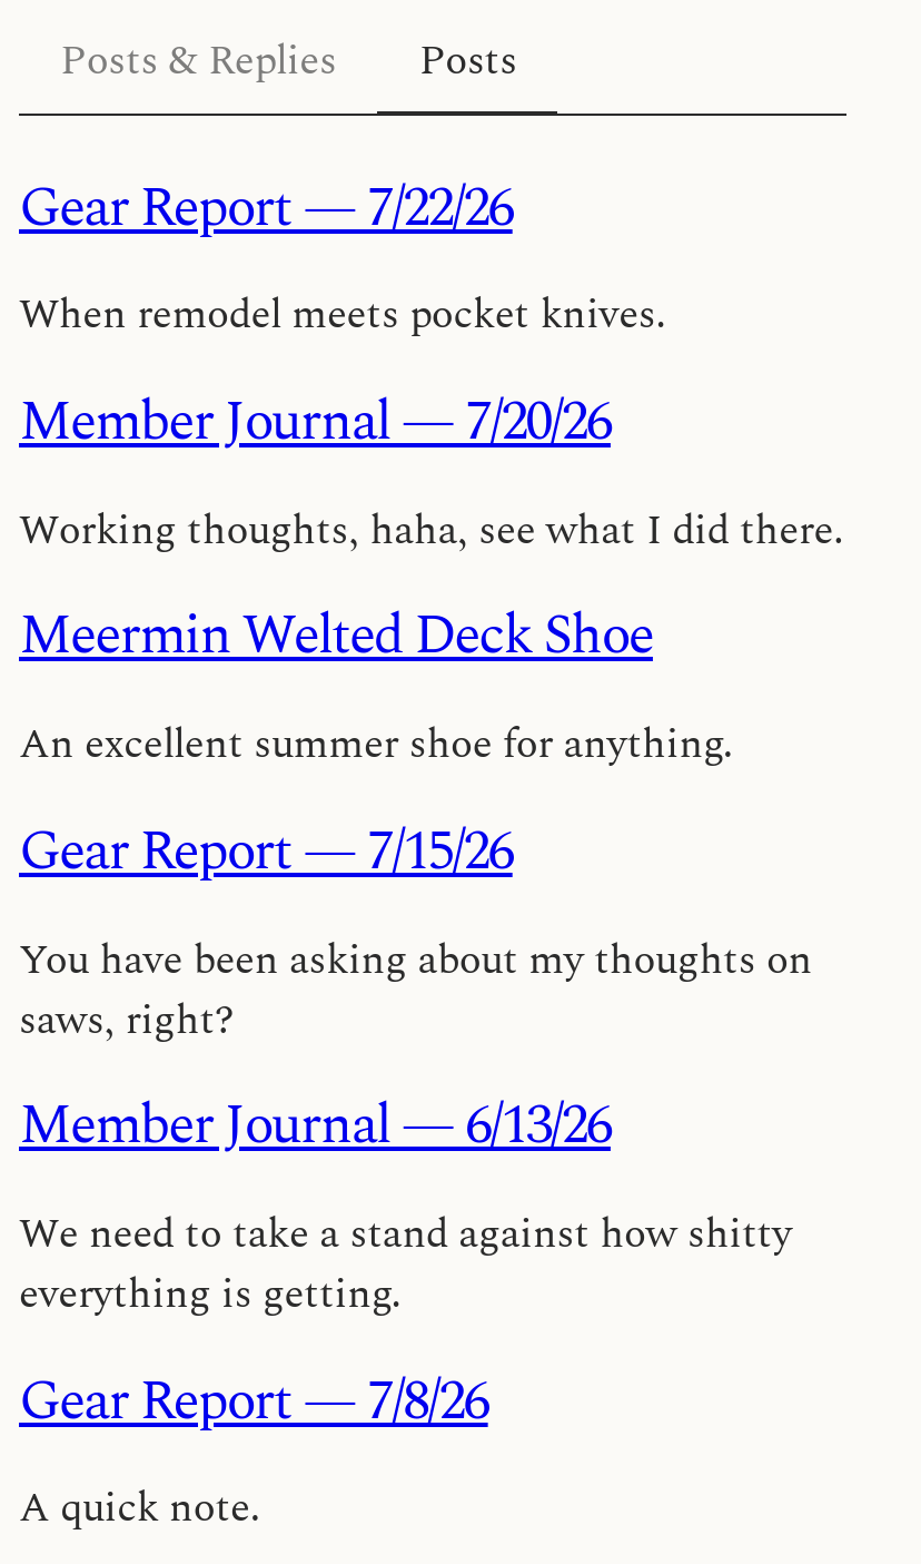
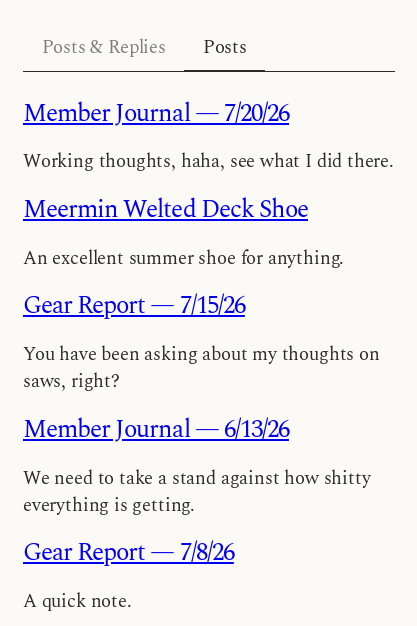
[19,167,667,348] Gear Report — 7/22/26 | When remodel meets pocket knives. -> none

